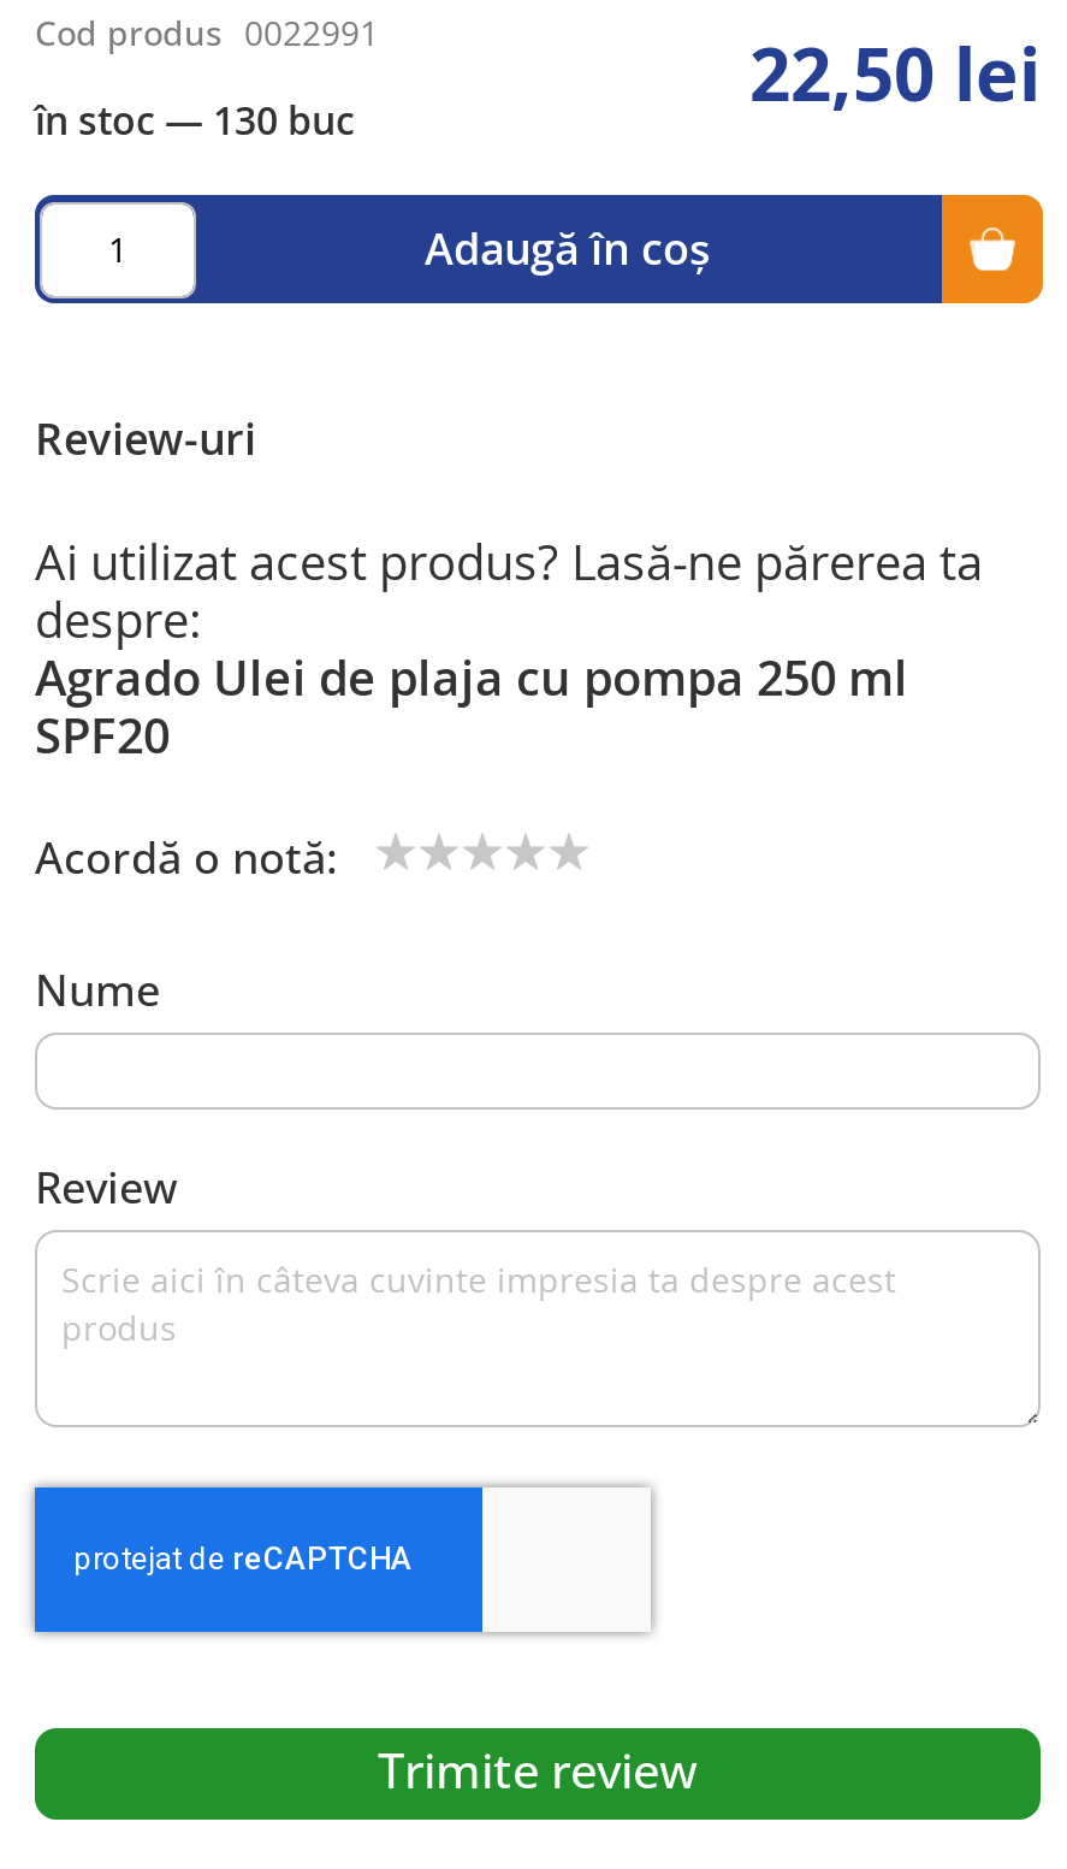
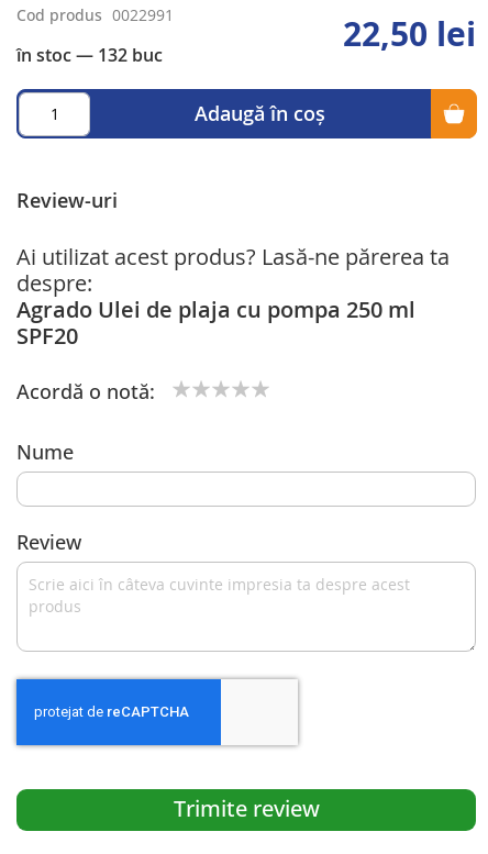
[35,93,355,146] în stoc — 130 buc -> [16,43,163,67] în stoc — 132 buc

